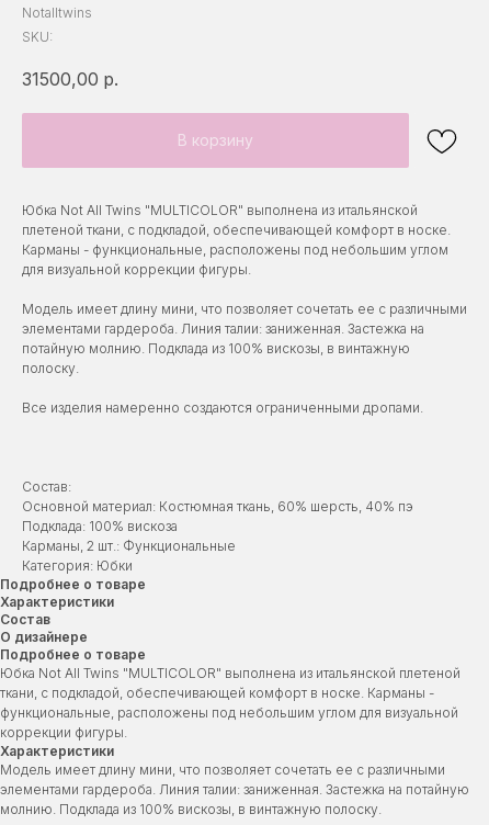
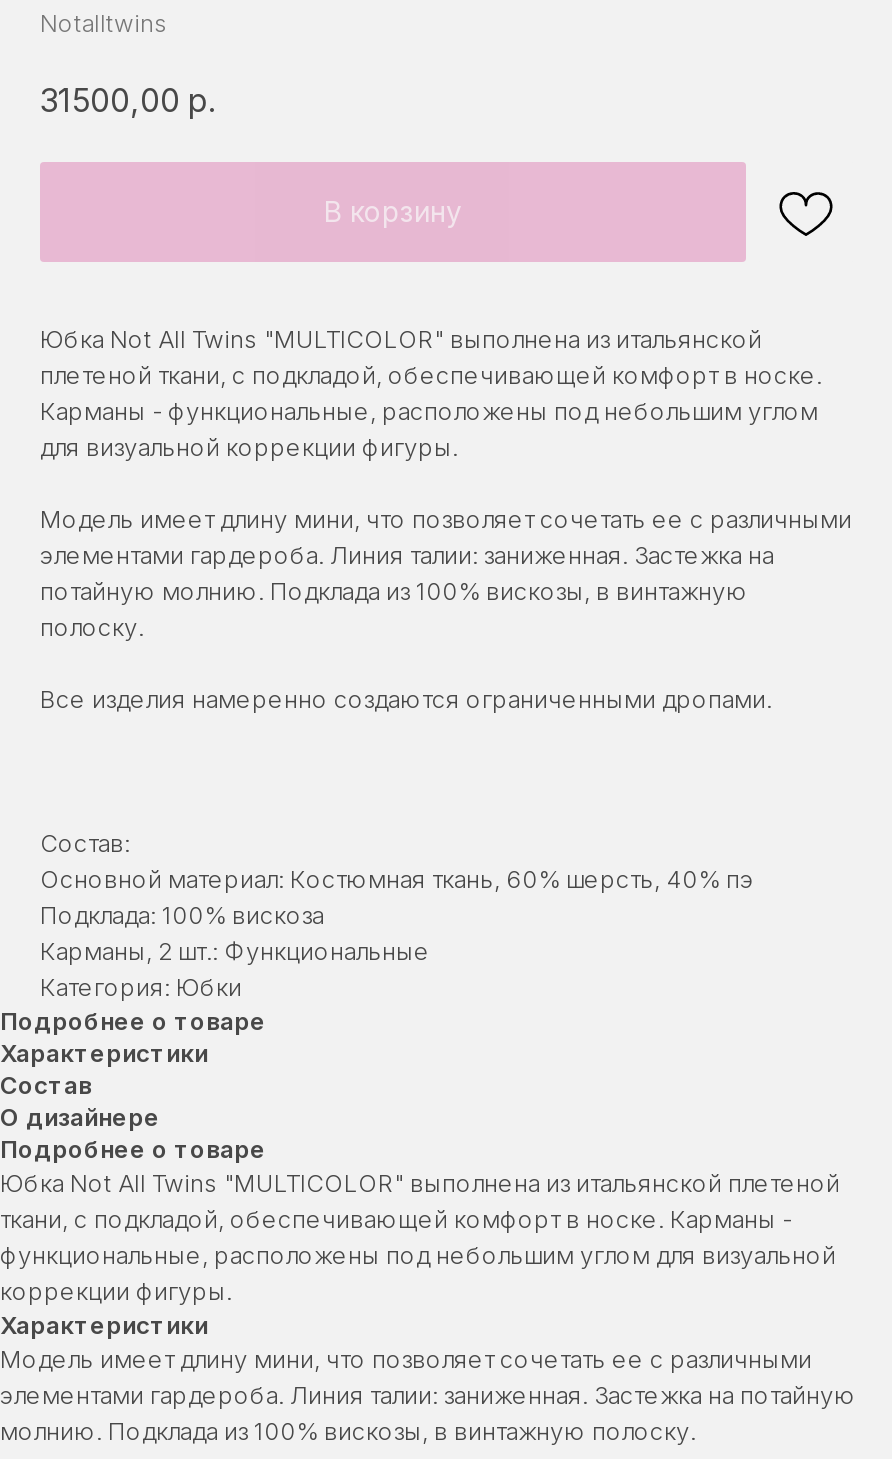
[22,29,53,45] SKU: -> none

